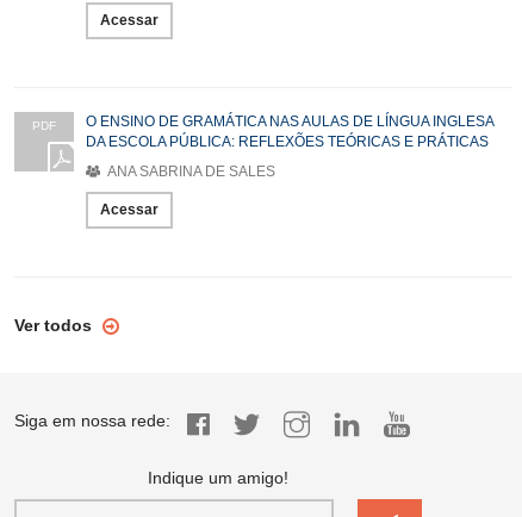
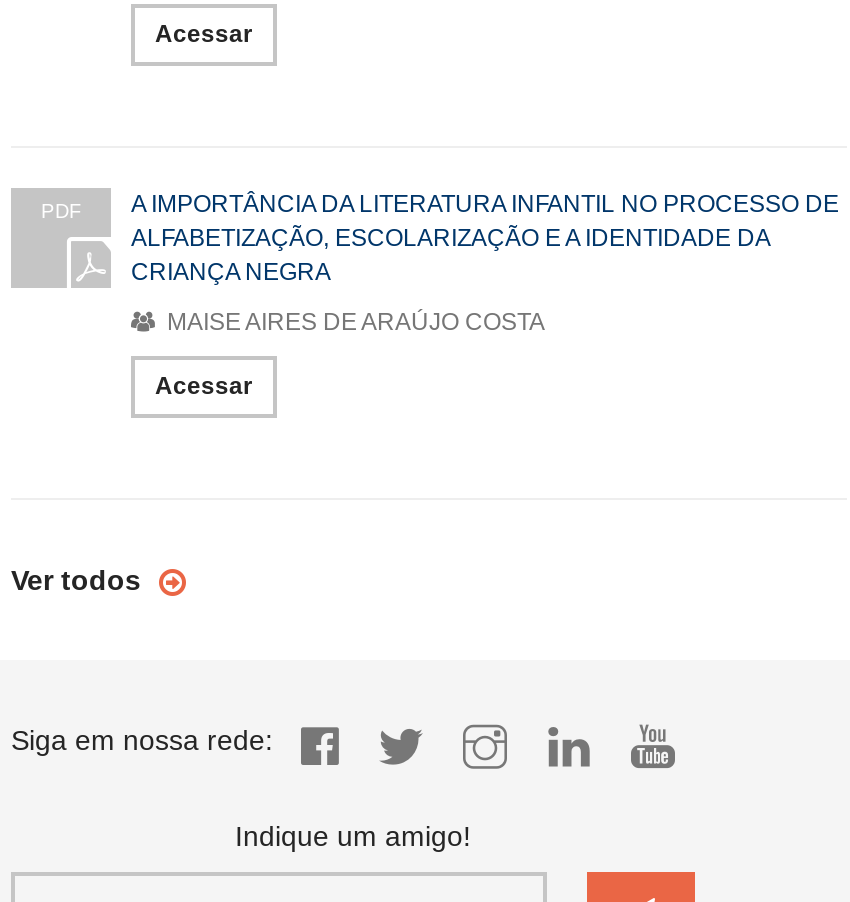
[86,113,493,150] O ENSINO DE GRAMÁTICA NAS AULAS DE LÍNGUA INGLESA | DA ESCOLA PÚBLICA: REFLEXÕES TEÓRICAS E PRÁTICAS -> [131,190,839,286] A IMPORTÂNCIA DA LITERATURA INFANTIL NO PROCESSO DE | ALFABETIZAÇÃO, ESCOLARIZAÇÃO E A IDENTIDADE DA | CRIANÇA NEGRA
[104,163,275,180] ANA SABRINA DE SALES -> [161,308,545,336] MAISE AIRES DE ARAÚJO COSTA

